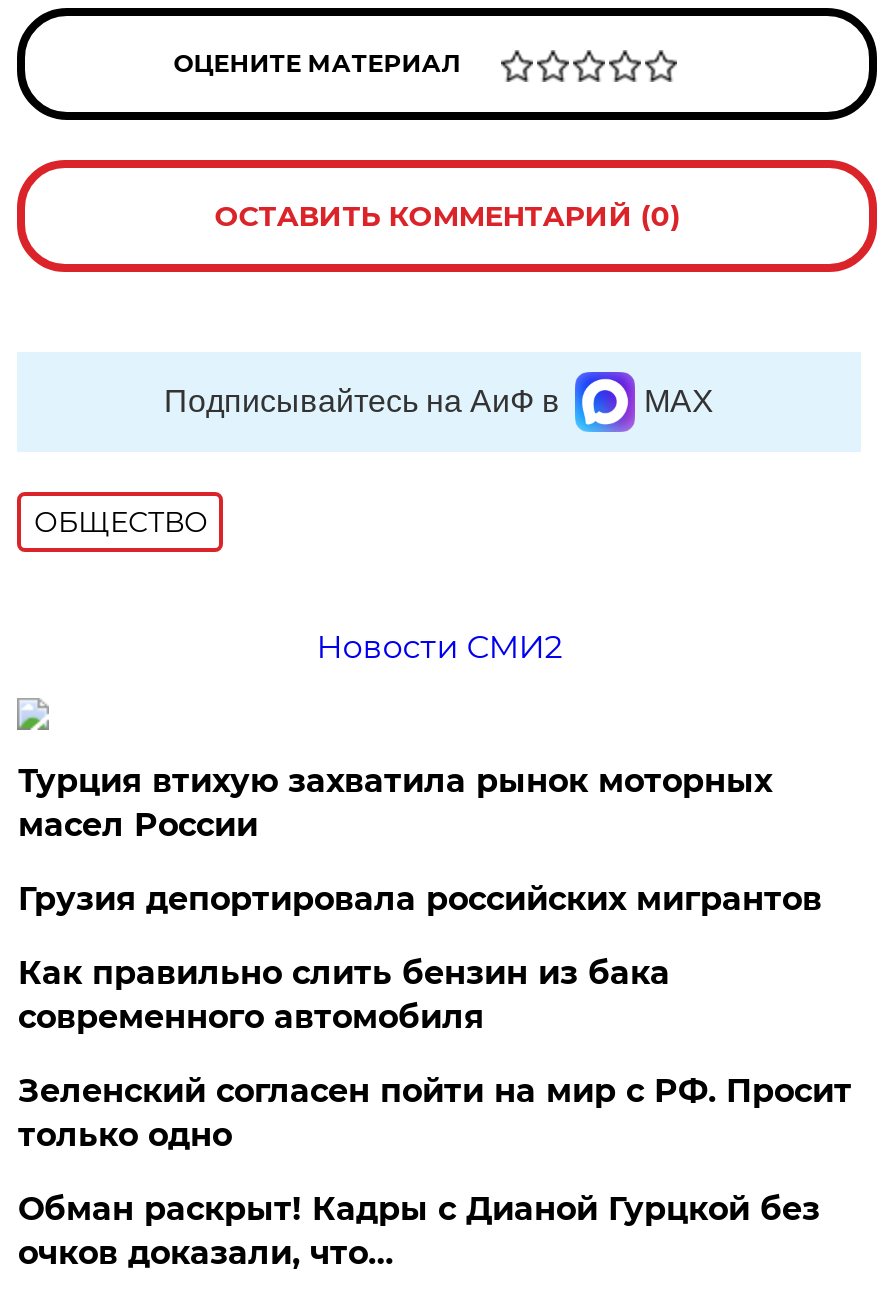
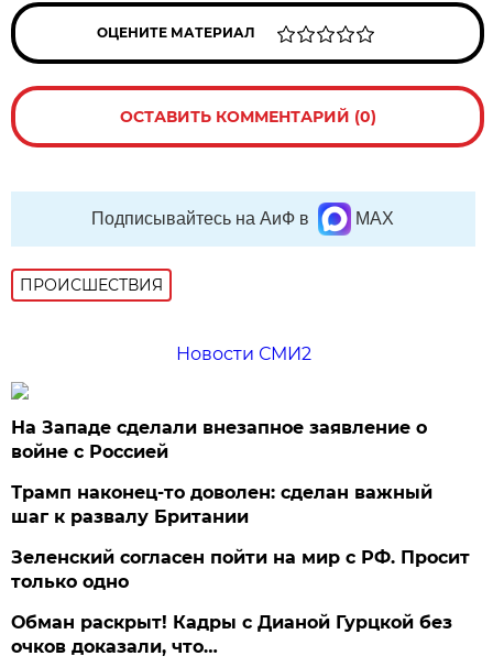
[34,504,208,540] ОБЩЕСТВО -> [20,275,163,295] ПРОИСШЕСТВИЯ
[18,762,822,1036] Турция втихую захватила рынок моторных | масел России | Грузия депортировала российских мигрантов | Как правильно слить бензин из бака | современного автомобиля -> [11,417,433,527] На Западе сделали внезапное заявление о | войне с Россией | Трамп наконец-то доволен: сделан важный | шаг к развалу Британии

